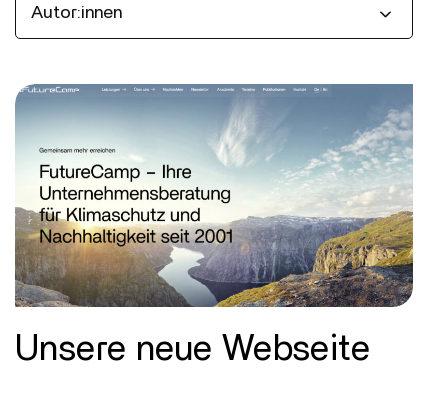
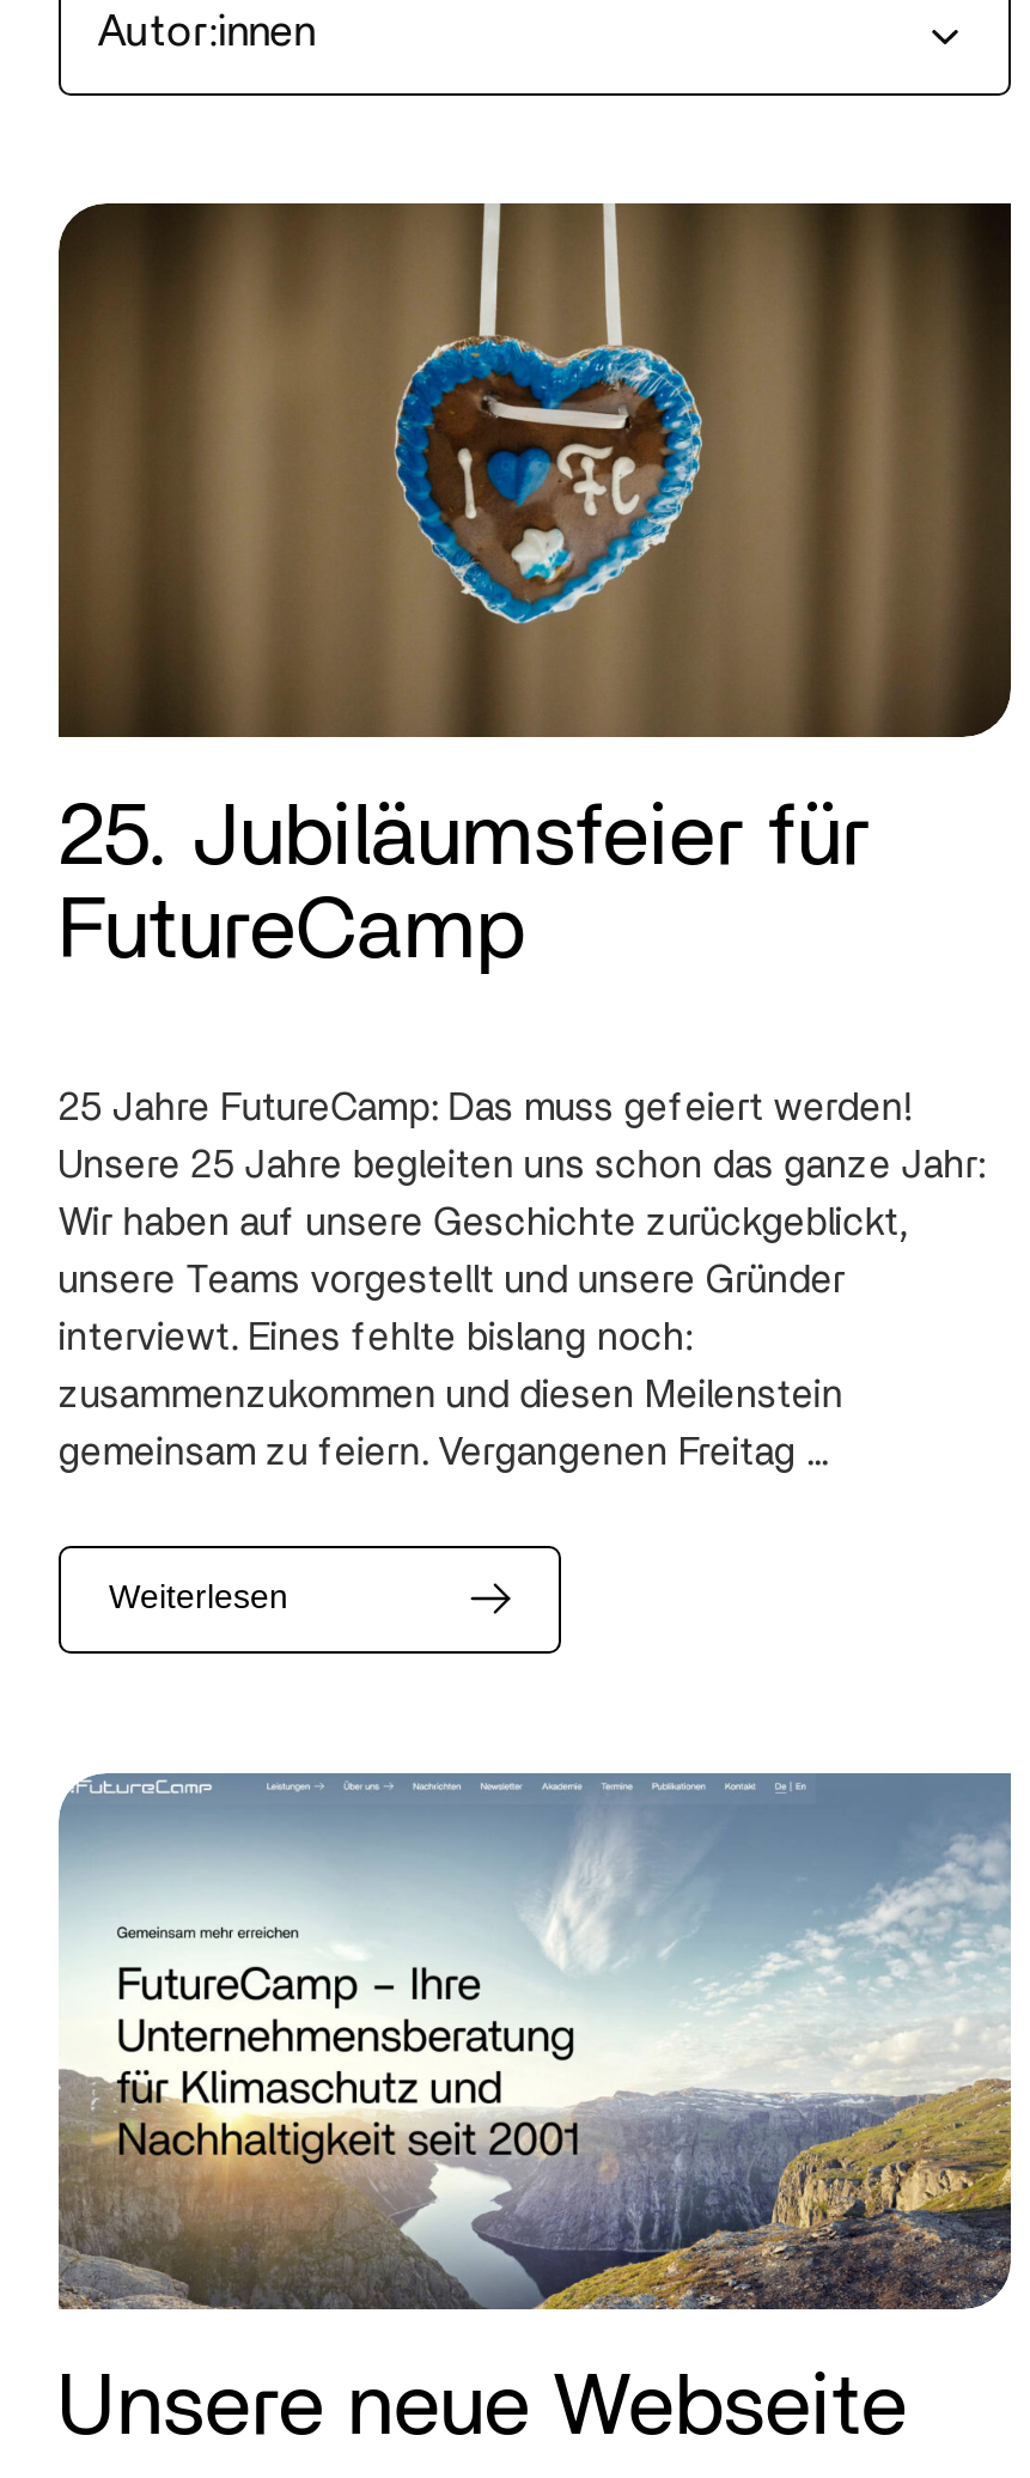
none -> [59,201,1011,1471] [image] | 25. Jubiläumsfeier für | FutureCamp | 25 Jahre FutureCamp: Das muss gefeiert werden! | Unsere 25 Jahre begleiten uns schon das ganze Jahr: | Wir haben auf unsere Geschichte zurückgeblickt, | unsere Teams vorgestellt und unsere Gründer | interviewt. Eines fehlte bislang noch: | zusammenzukommen und diesen Meilenstein | gemeinsam zu feiern. Vergangenen Freitag …
none -> [109,1578,288,1616] Weiterlesen

